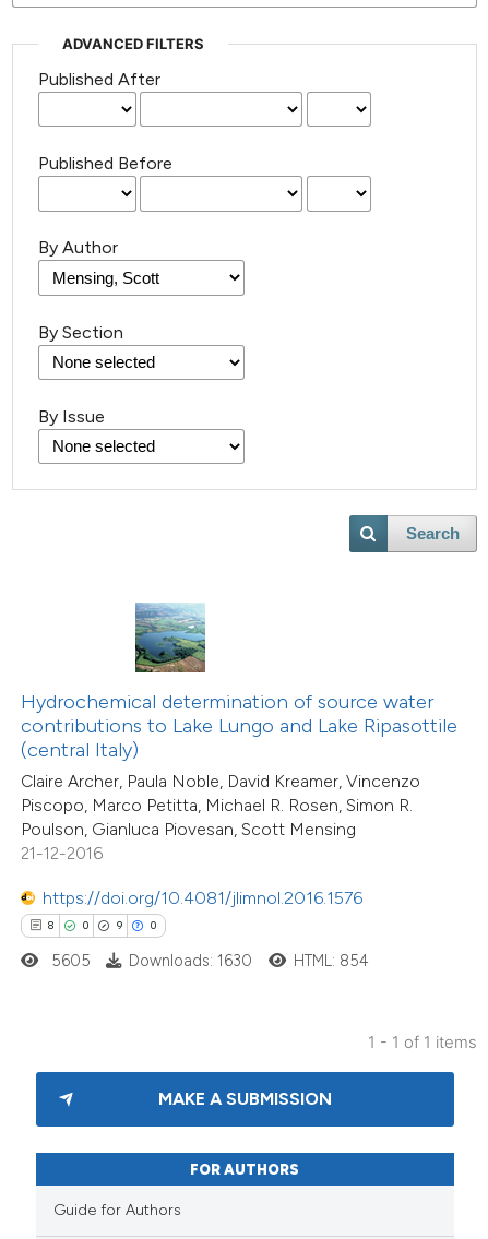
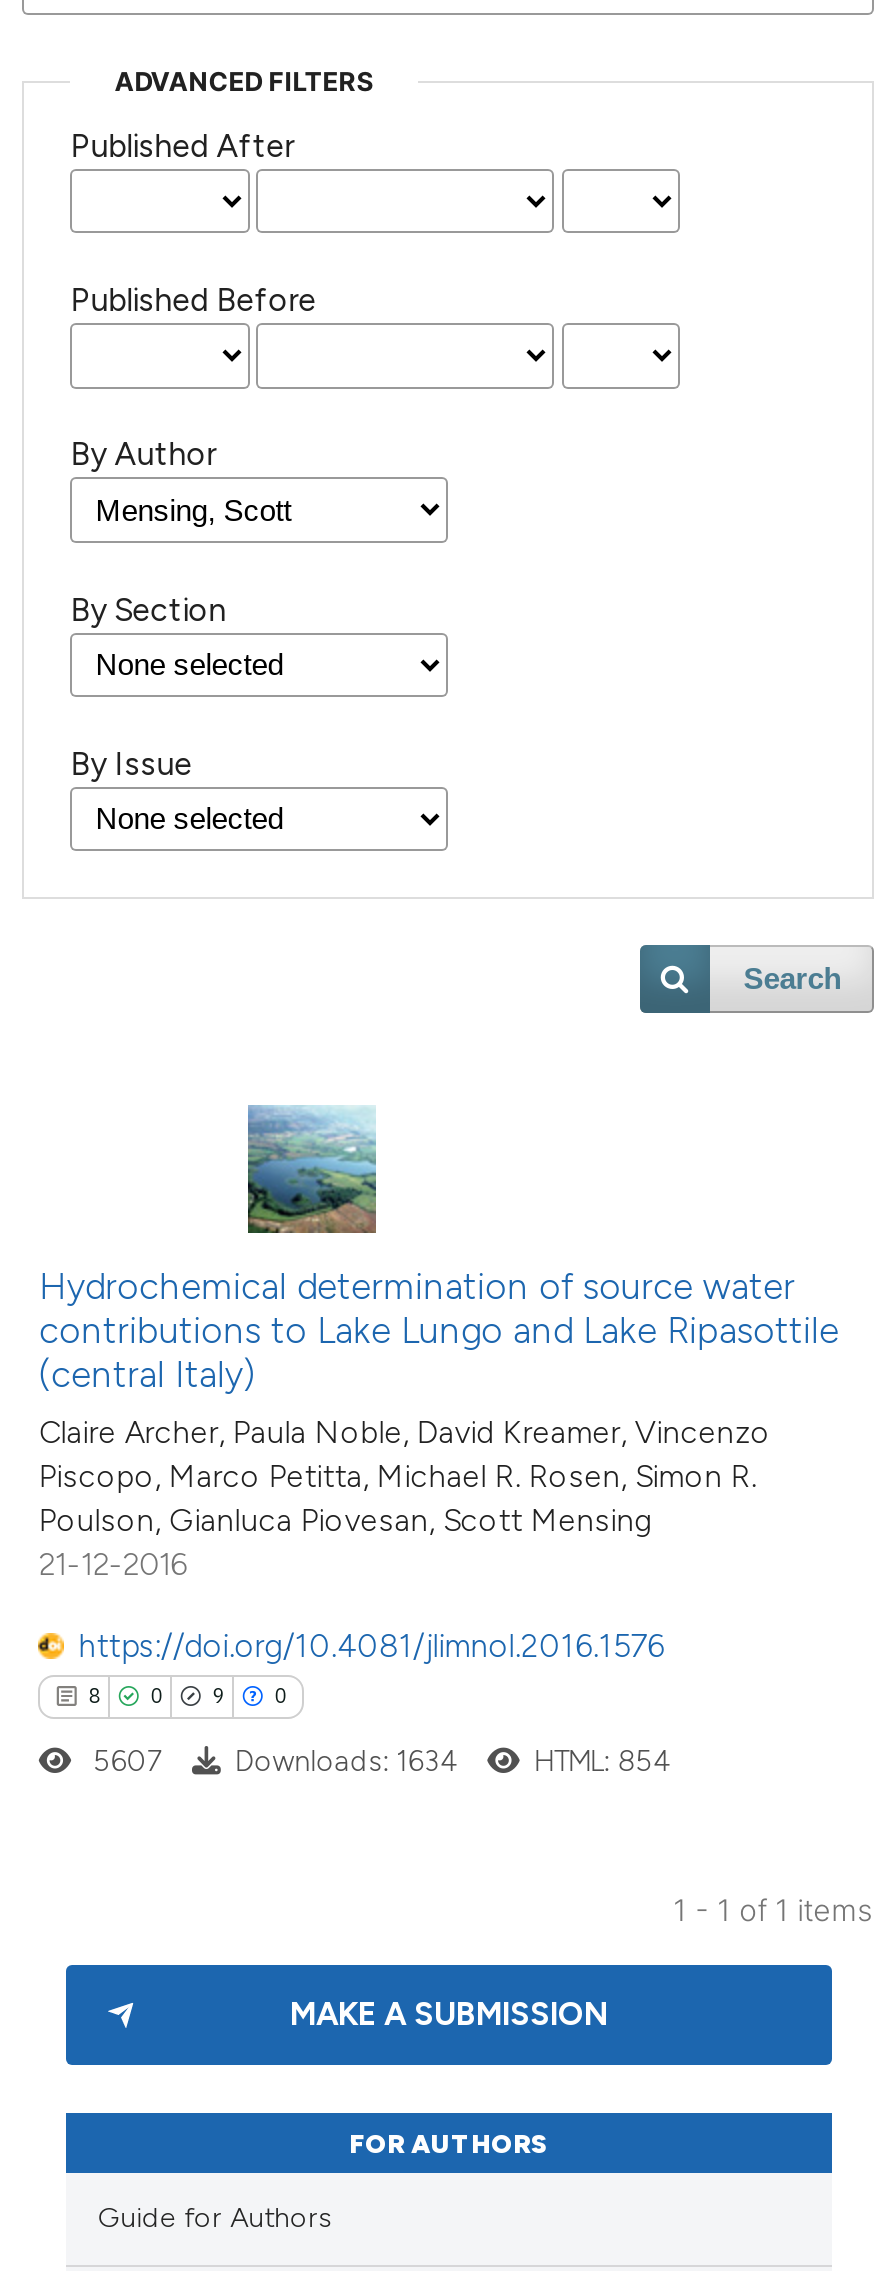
[47,951,90,970] 5605 -> [85,1743,163,1779] 5607
[129,951,252,970] Downloads: 1630 -> [234,1743,458,1779] Downloads: 1634

